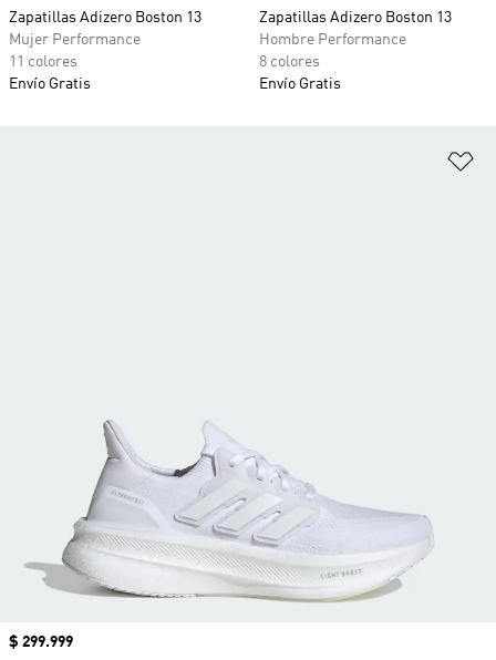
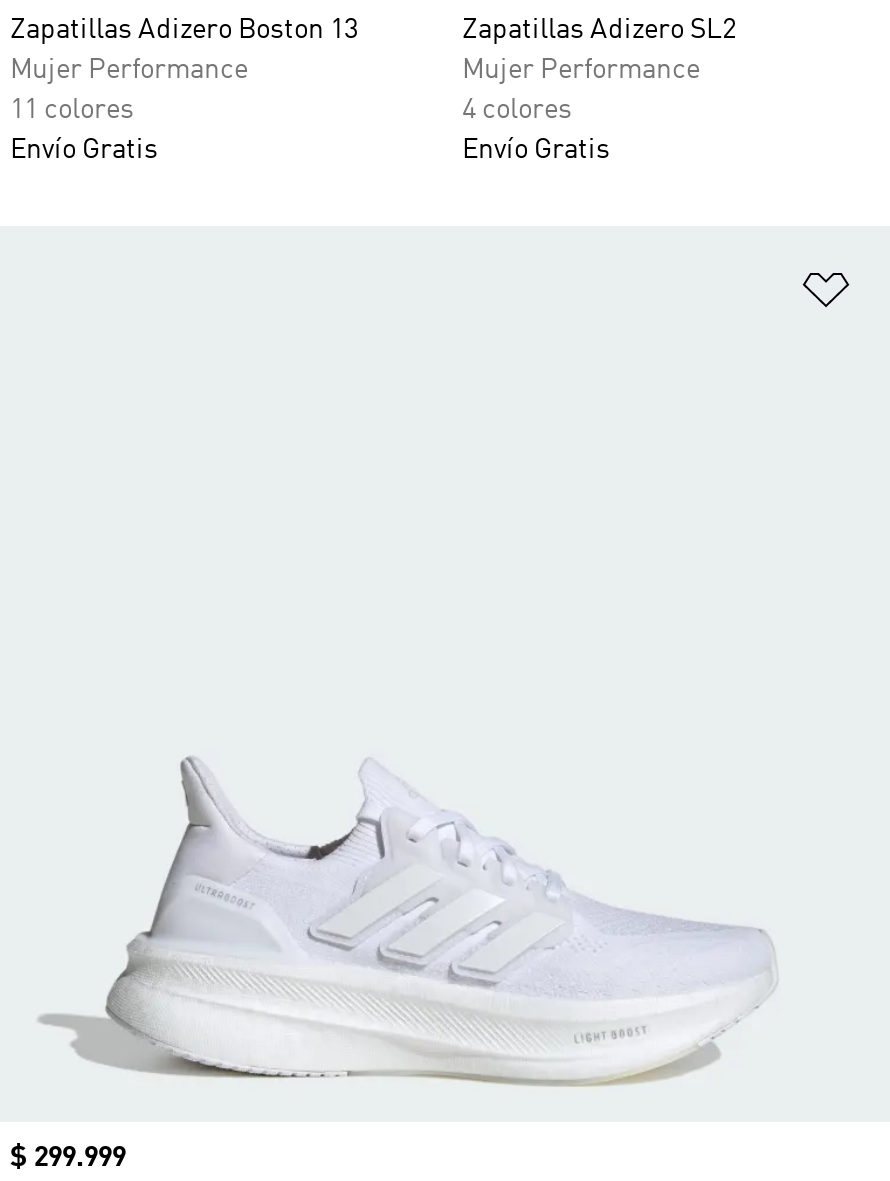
[259,10,452,70] Zapatillas Adizero Boston 13 | Hombre Performance | 8 colores -> [462,16,736,124] Zapatillas Adizero SL2 | Mujer Performance | 4 colores

